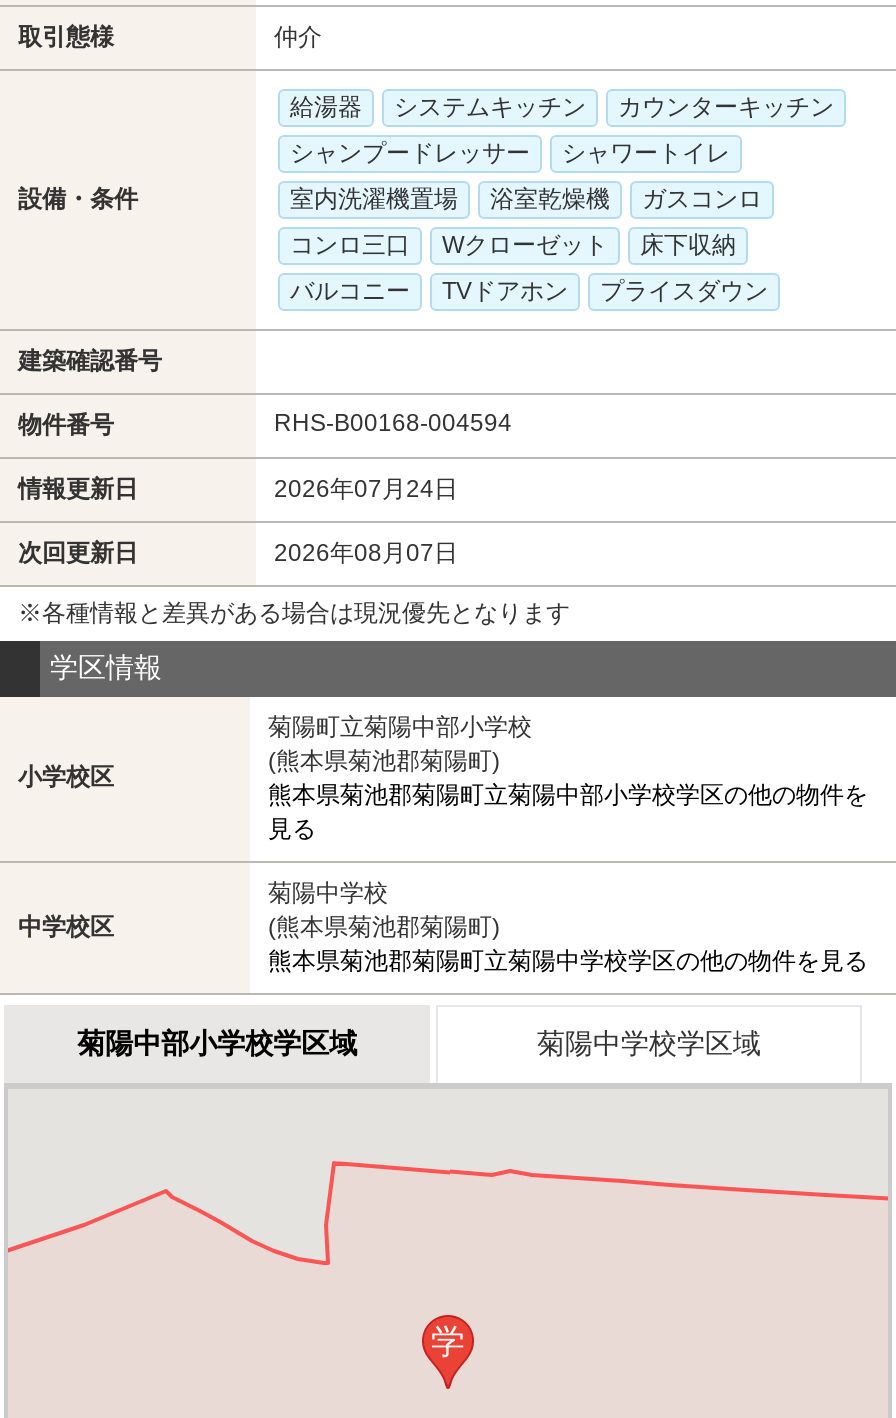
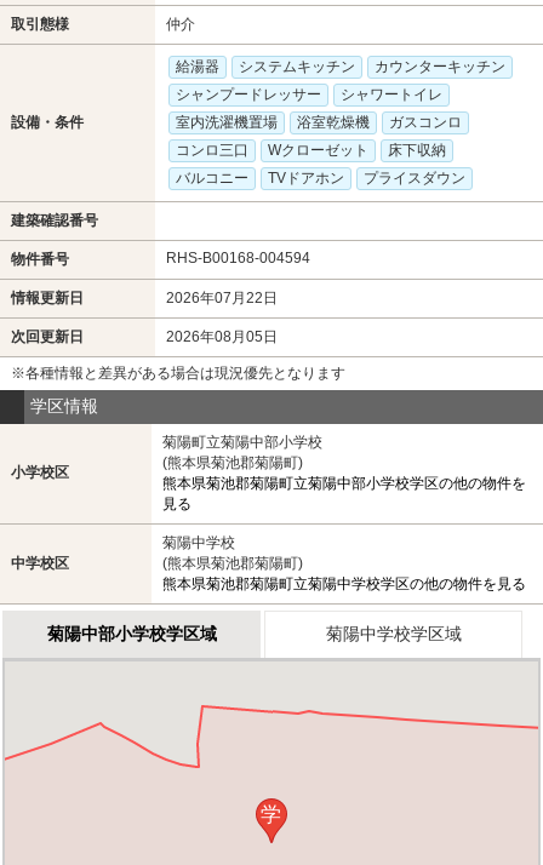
[274,475,458,503] 2026年07月24日 -> [166,290,278,307] 2026年07月22日
[274,539,458,567] 2026年08月07日 -> [166,328,278,345] 2026年08月05日

